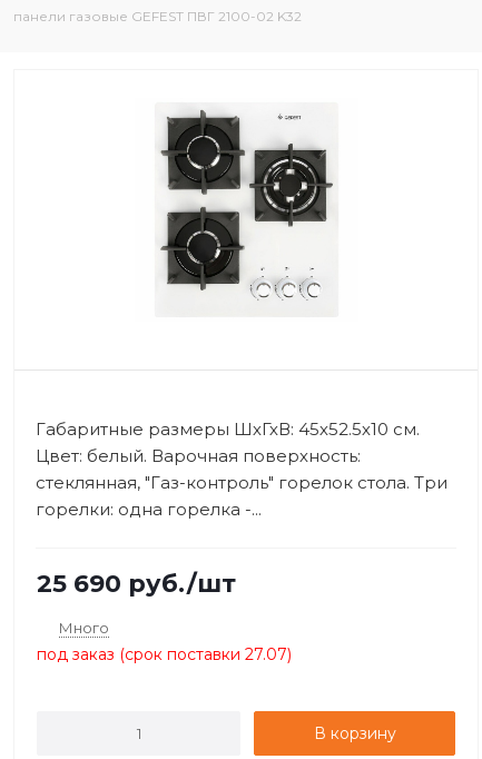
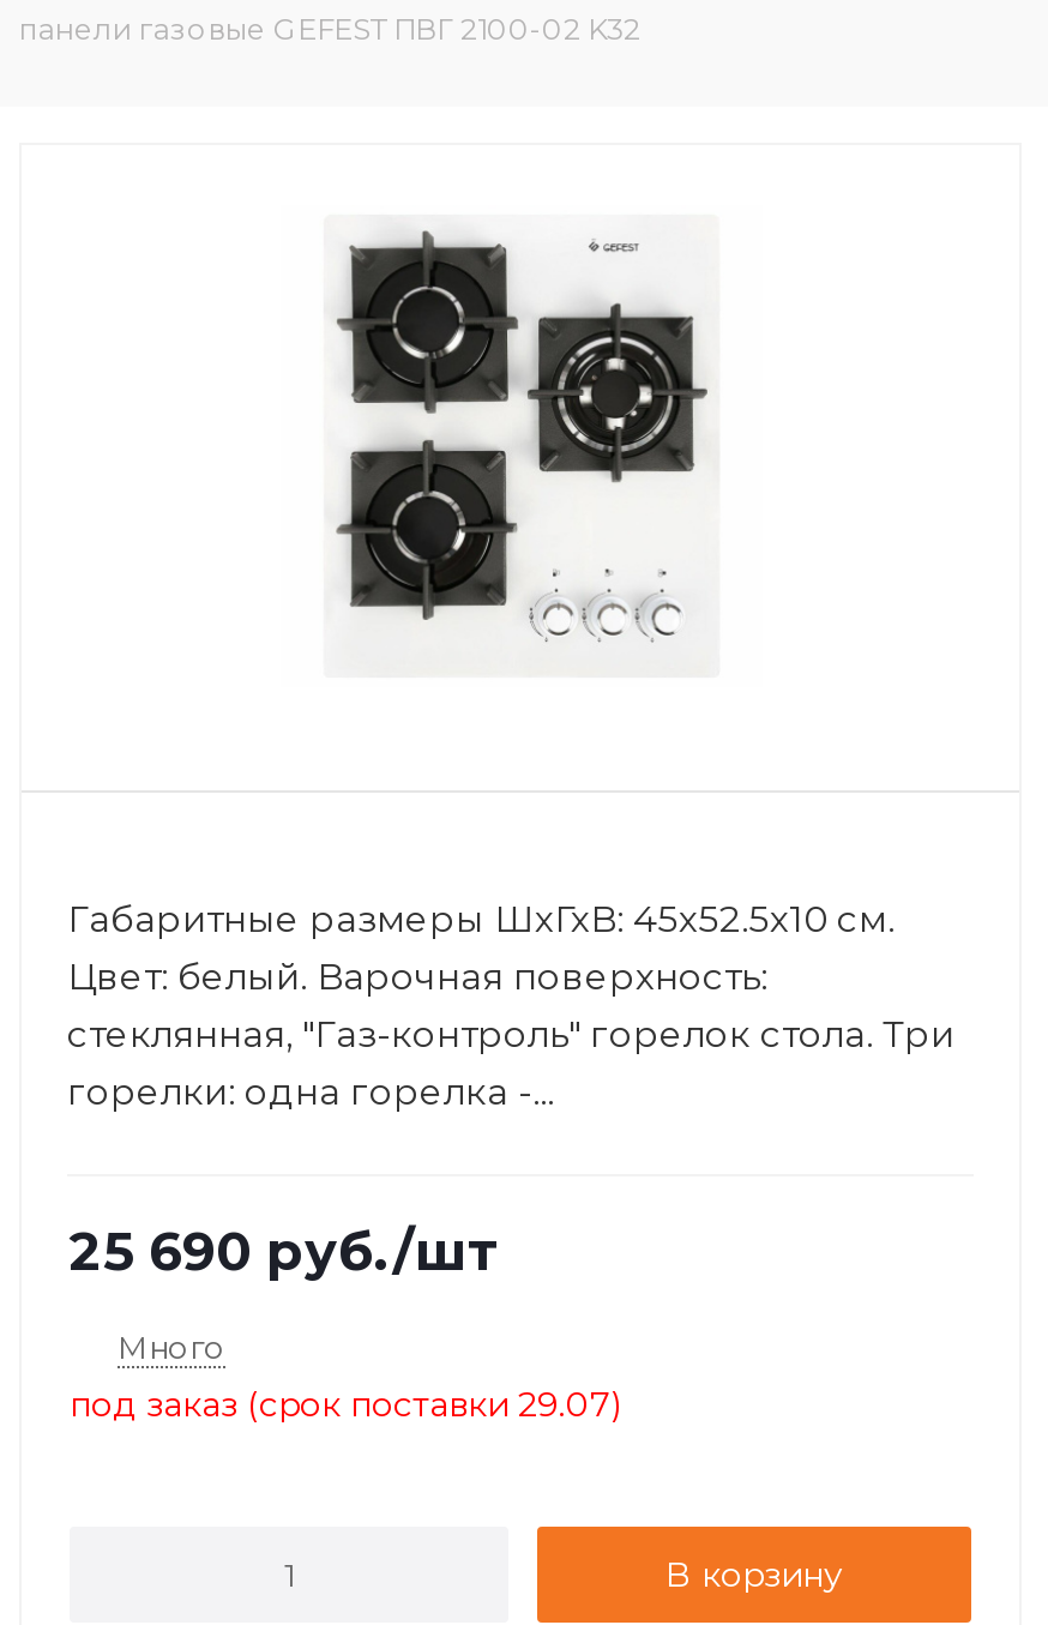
[37,644,292,664] под заказ (срок поставки 27.07) -> [70,1383,621,1426] под заказ (срок поставки 29.07)

